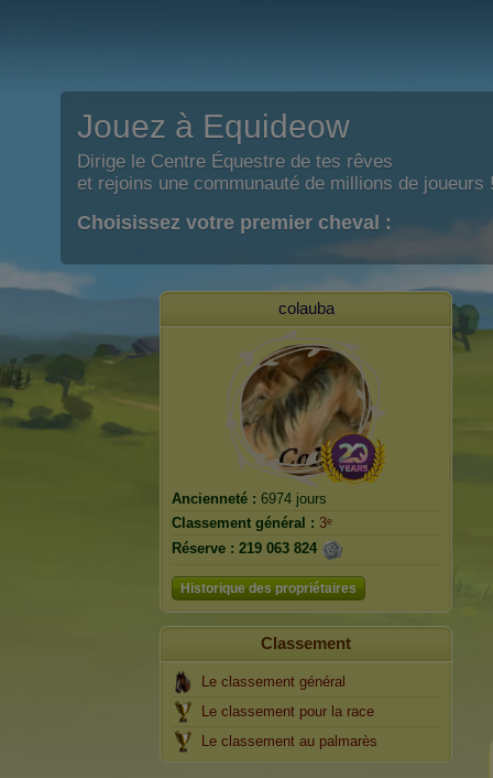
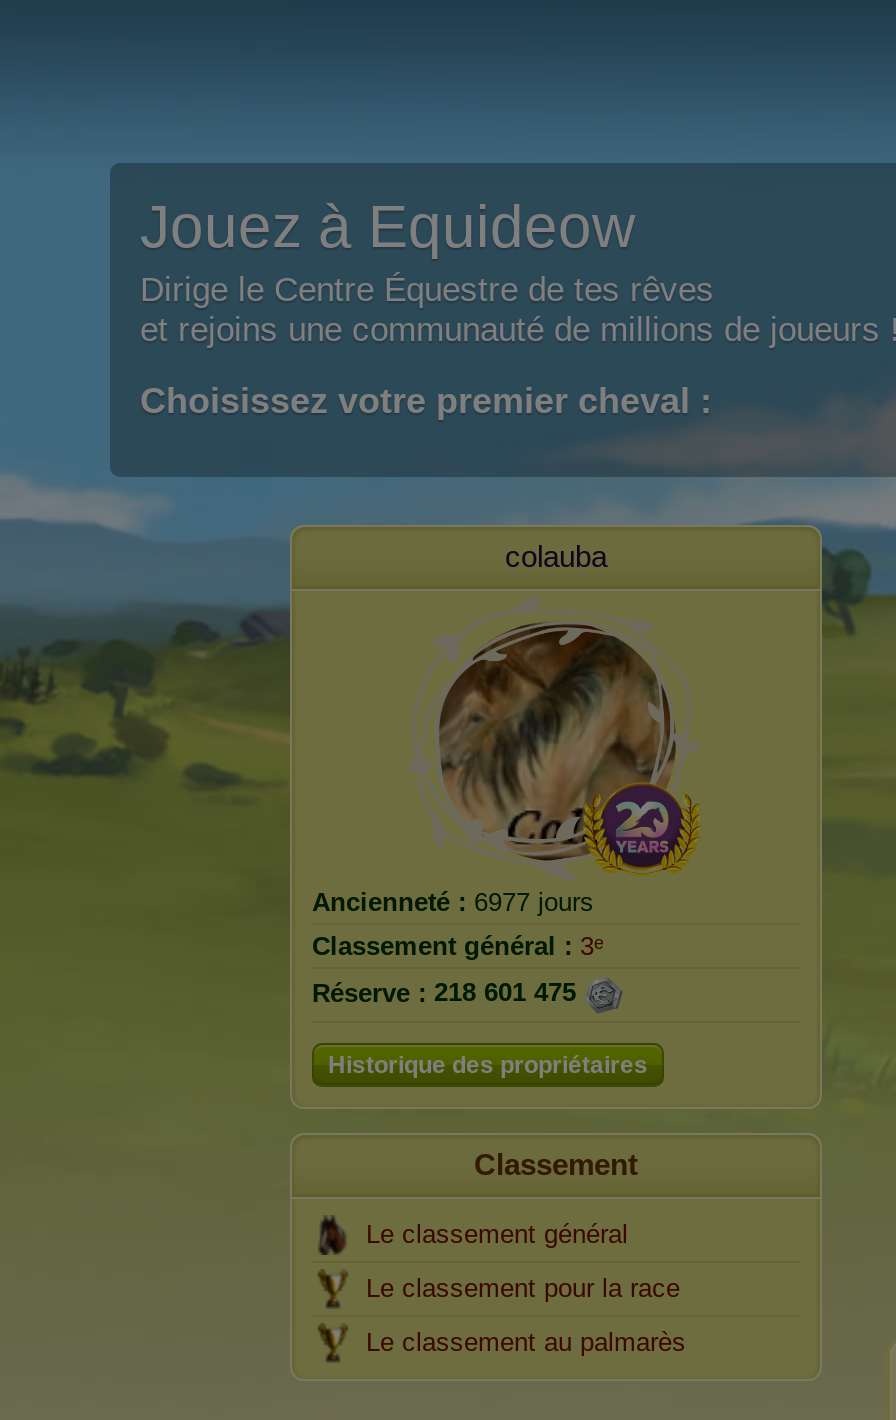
[172,490,327,507] Ancienneté : 6974 jours -> [312,887,594,917] Ancienneté : 6977 jours
[172,540,317,557] Réserve : 219 063 824 -> [312,978,576,1008] Réserve : 218 601 475

